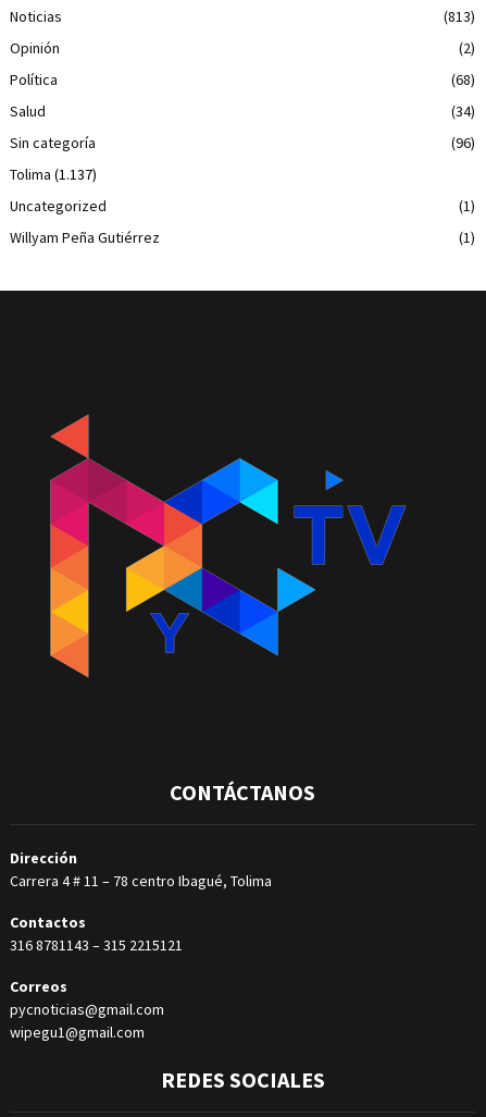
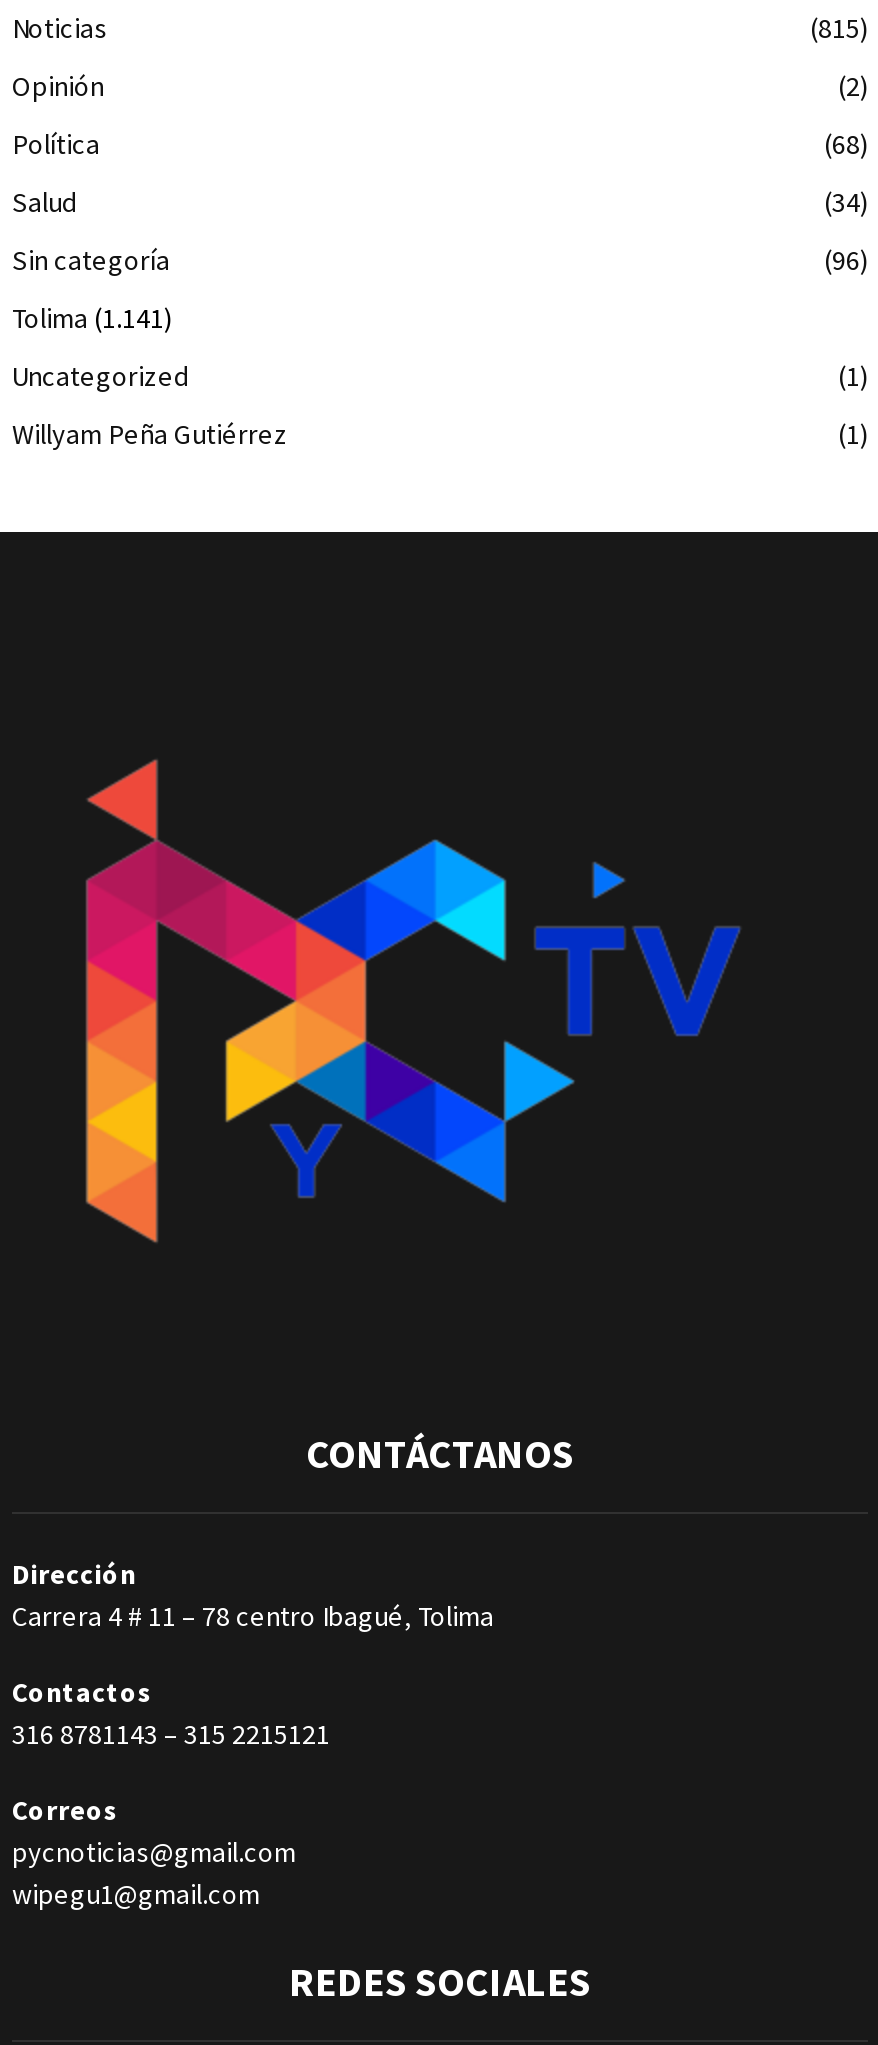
[444,6,475,26] (813) -> [810,9,868,45] (815)
[10,164,97,183] Tolima (1.137) -> [12,299,172,335] Tolima (1.141)

